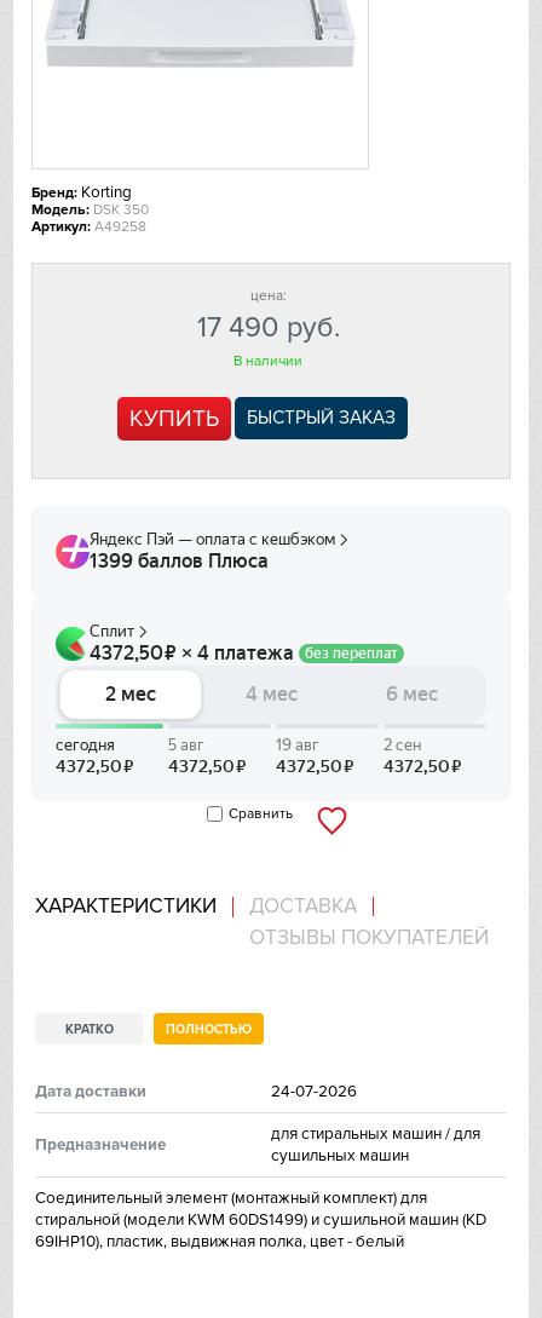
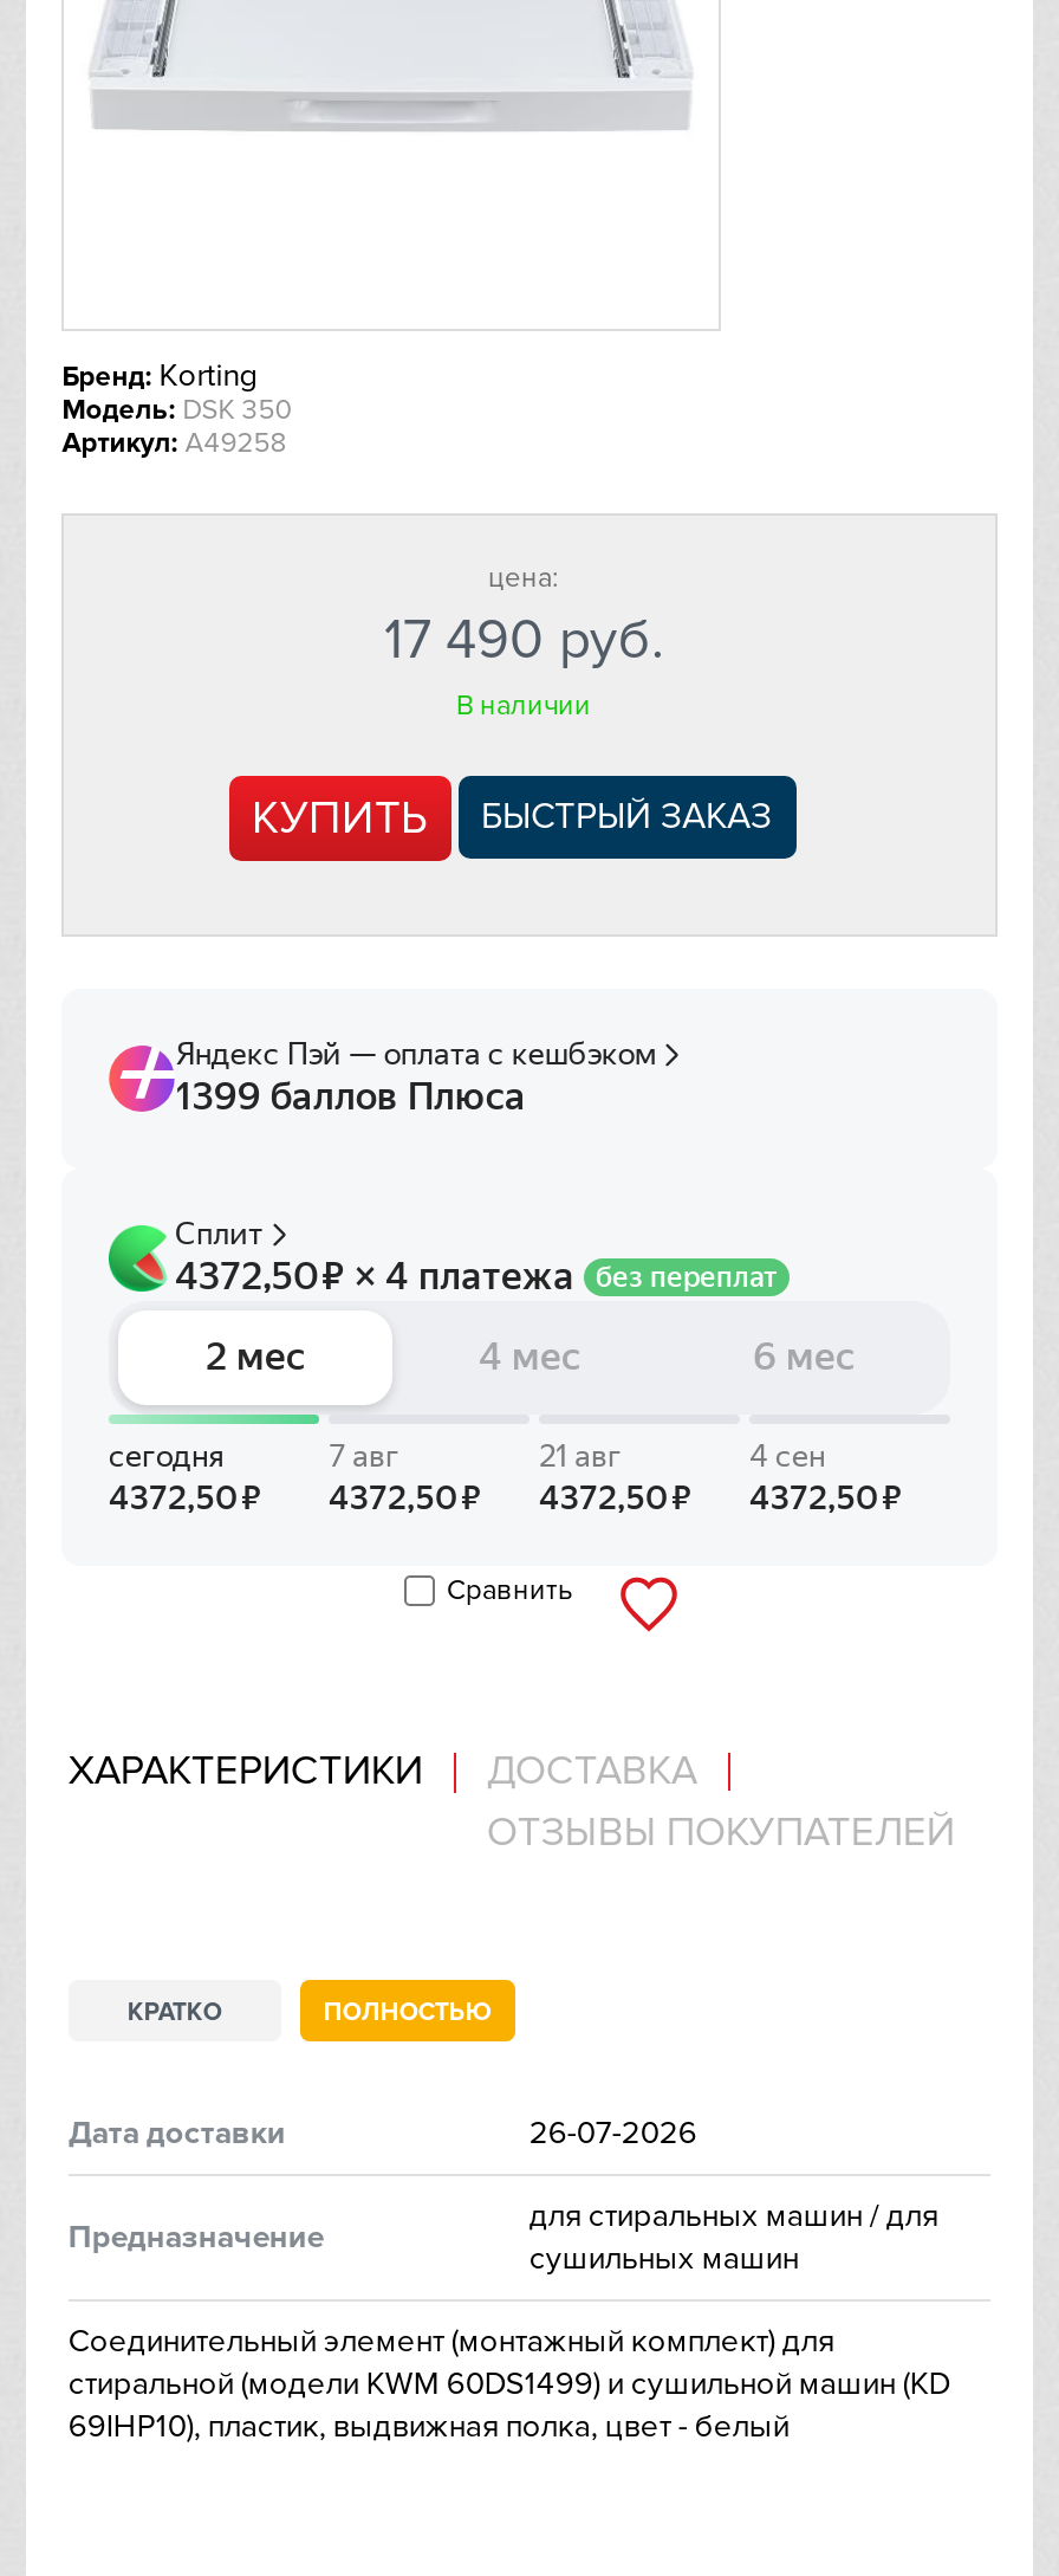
[271,1082,357,1101] 24-07-2026 -> [529,2114,697,2152] 26-07-2026

